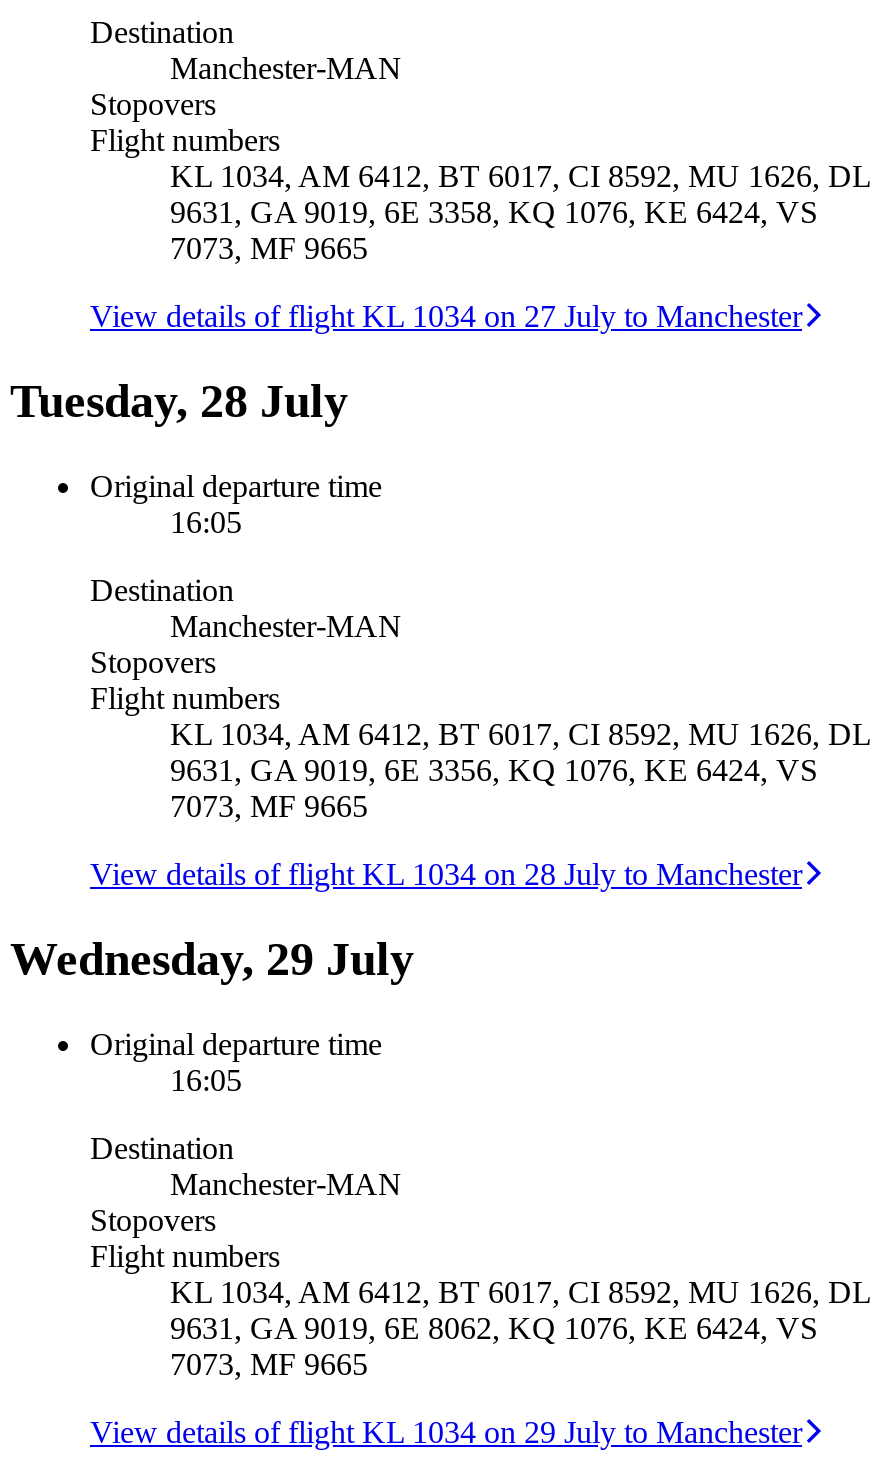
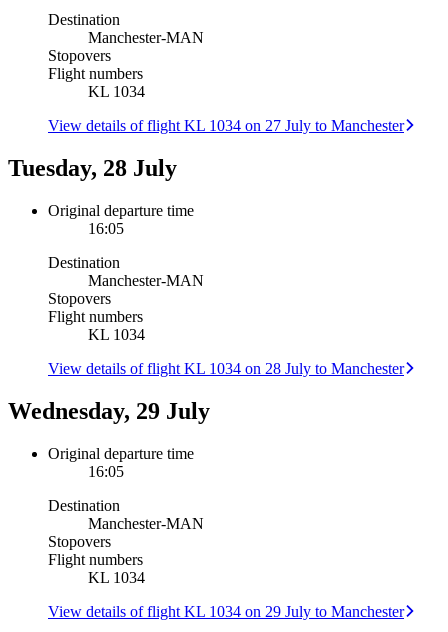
[170,159,870,265] KL 1034, AM 6412, BT 6017, CI 8592, MU 1626, DL | 9631, GA 9019, 6E 3358, KQ 1076, KE 6424, VS | 7073, MF 9665 -> [88,83,145,100] KL 1034
[170,716,870,822] KL 1034, AM 6412, BT 6017, CI 8592, MU 1626, DL | 9631, GA 9019, 6E 3356, KQ 1076, KE 6424, VS | 7073, MF 9665 -> [88,326,145,343] KL 1034
[170,1274,870,1380] KL 1034, AM 6412, BT 6017, CI 8592, MU 1626, DL | 9631, GA 9019, 6E 8062, KQ 1076, KE 6424, VS | 7073, MF 9665 -> [88,569,145,586] KL 1034

